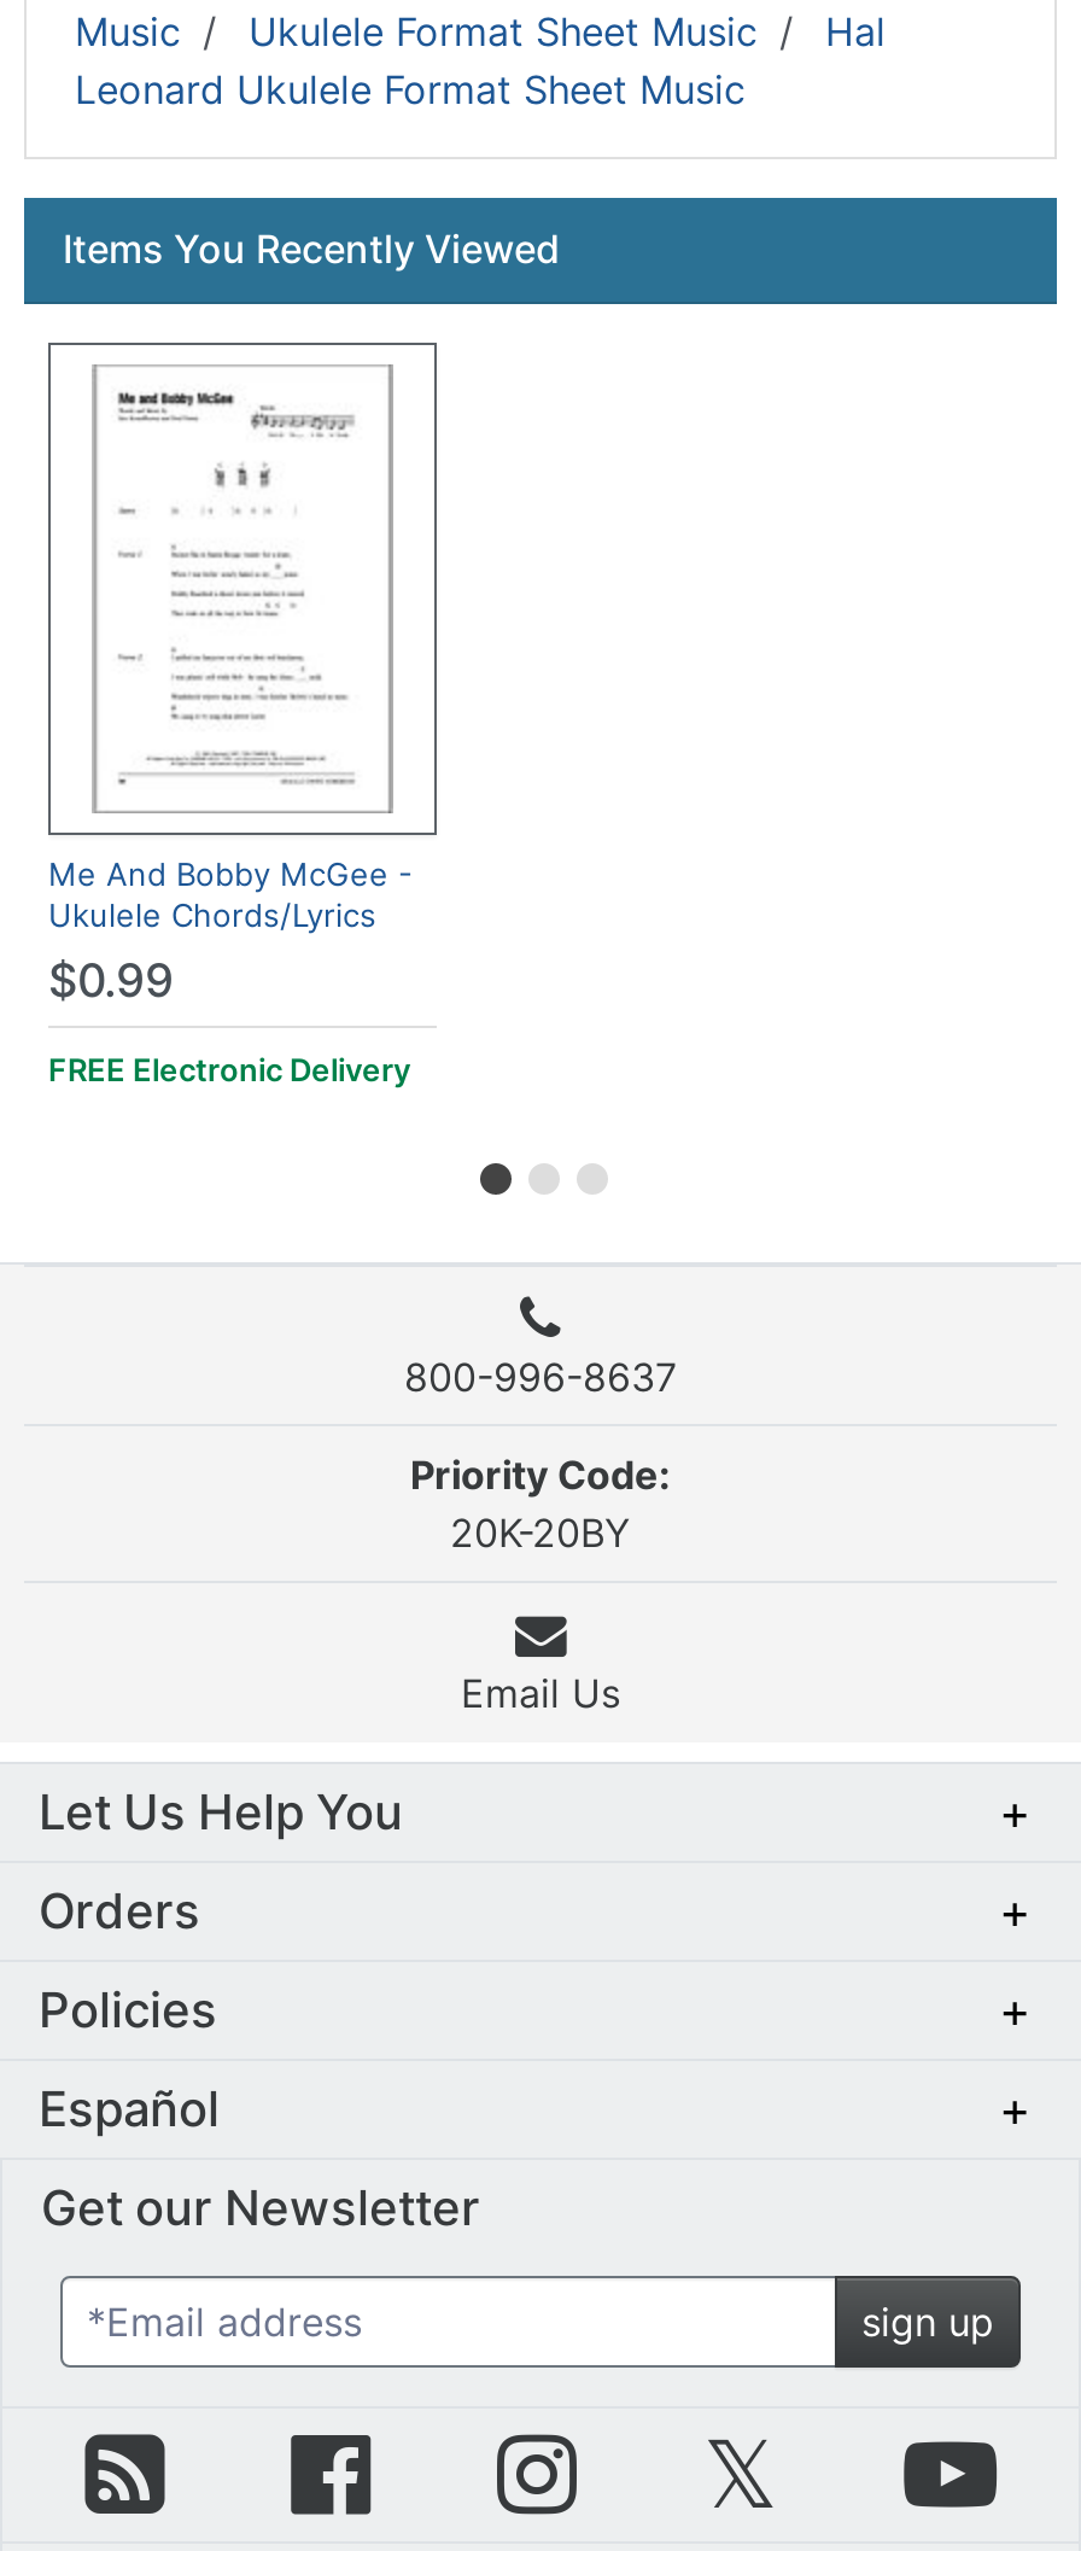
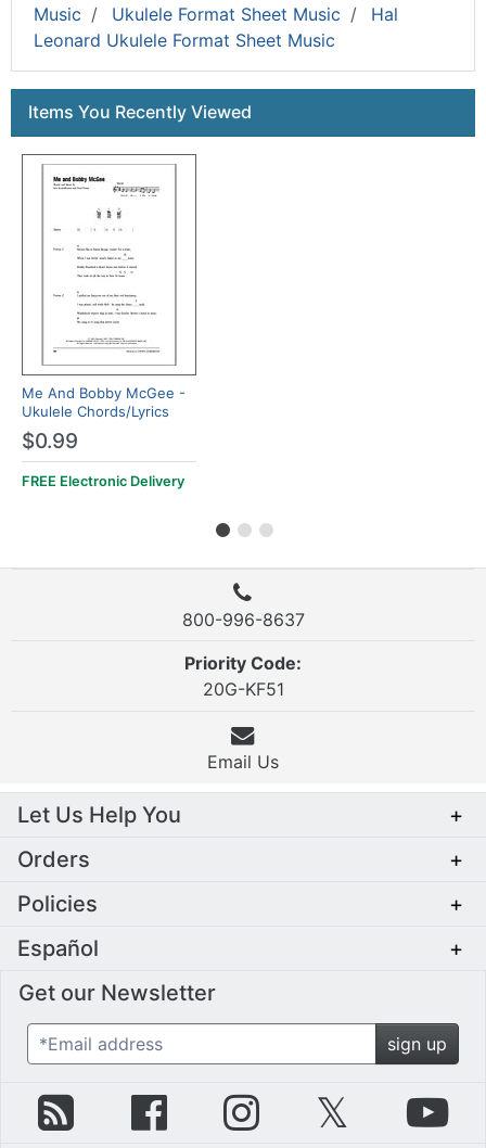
[450,1509,631,1557] 20K-20BY -> [202,678,284,700] 20G-KF51

